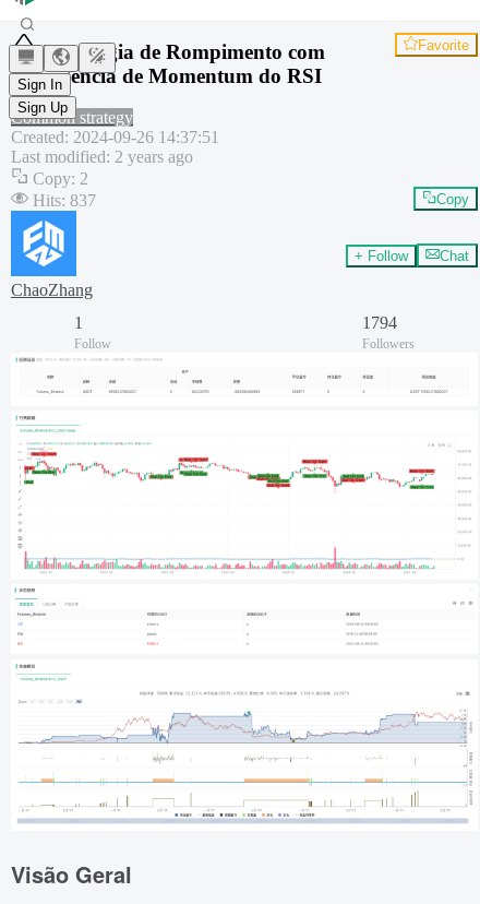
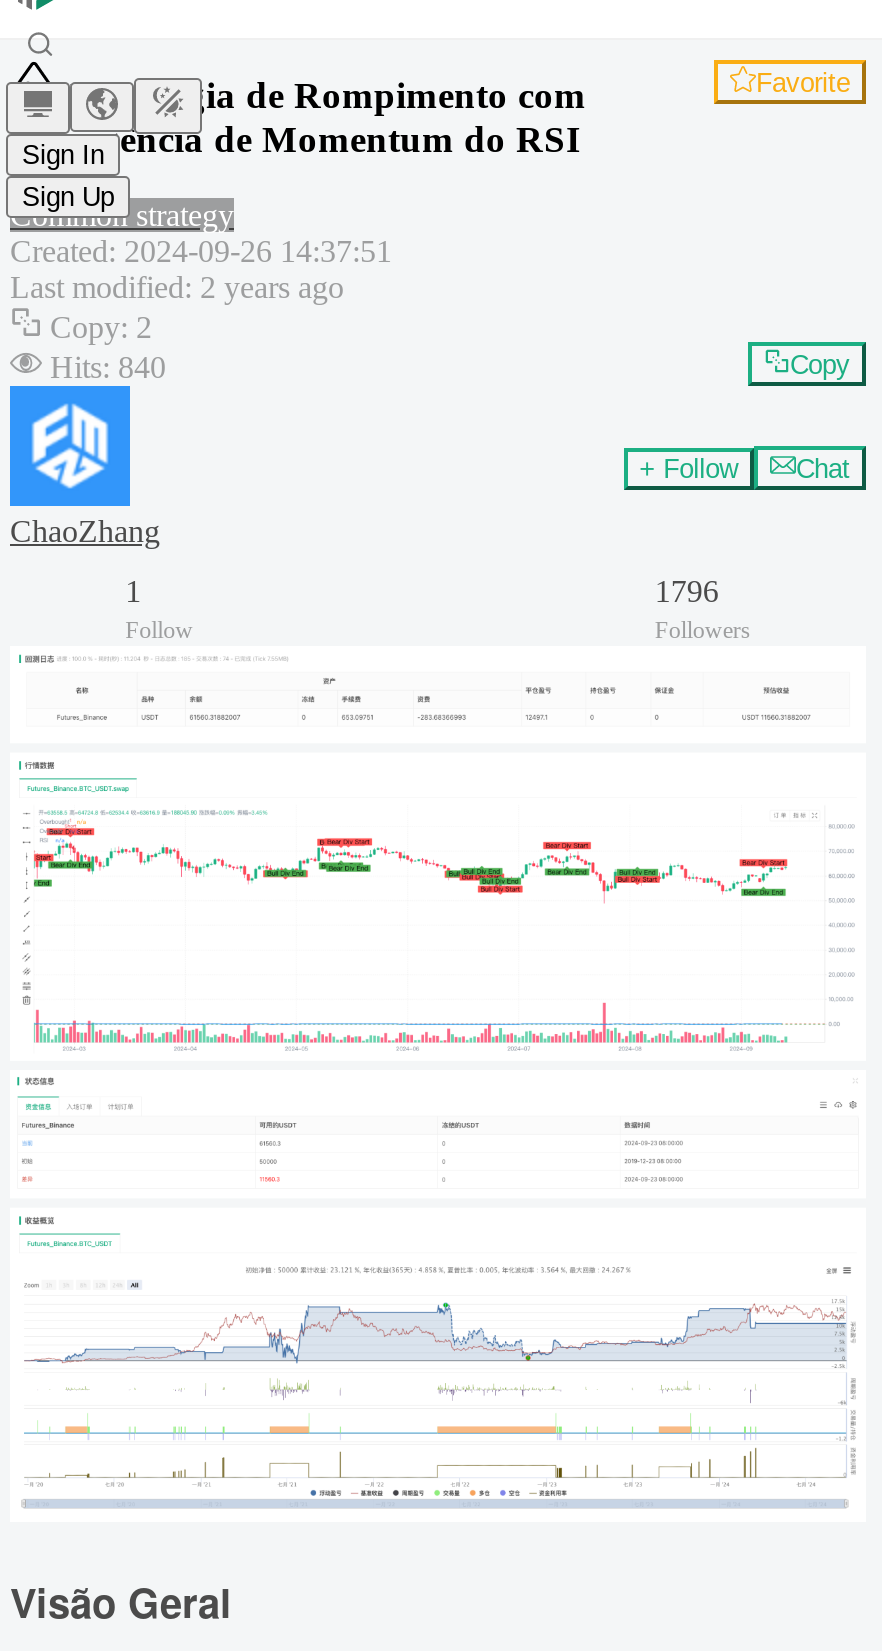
[33,191,96,210] Hits: 837 -> [50,350,166,384] Hits: 840
[363,313,397,332] 1794 -> [655,574,719,608] 1796

